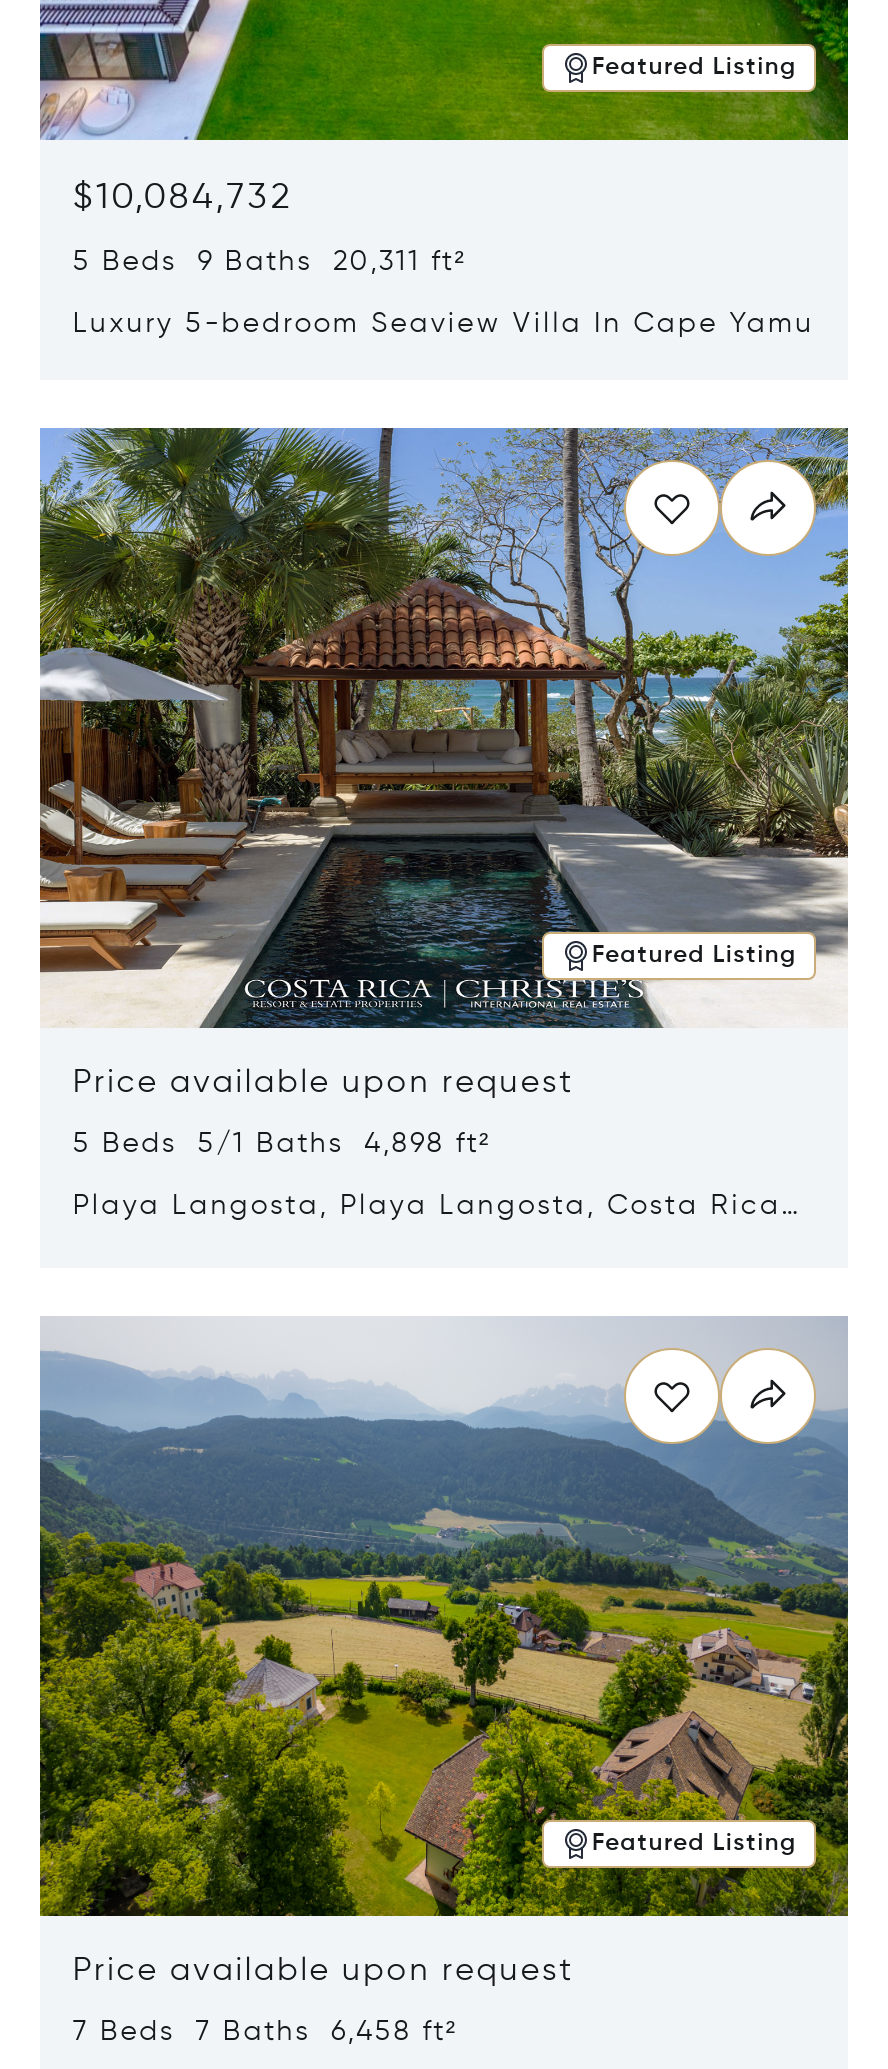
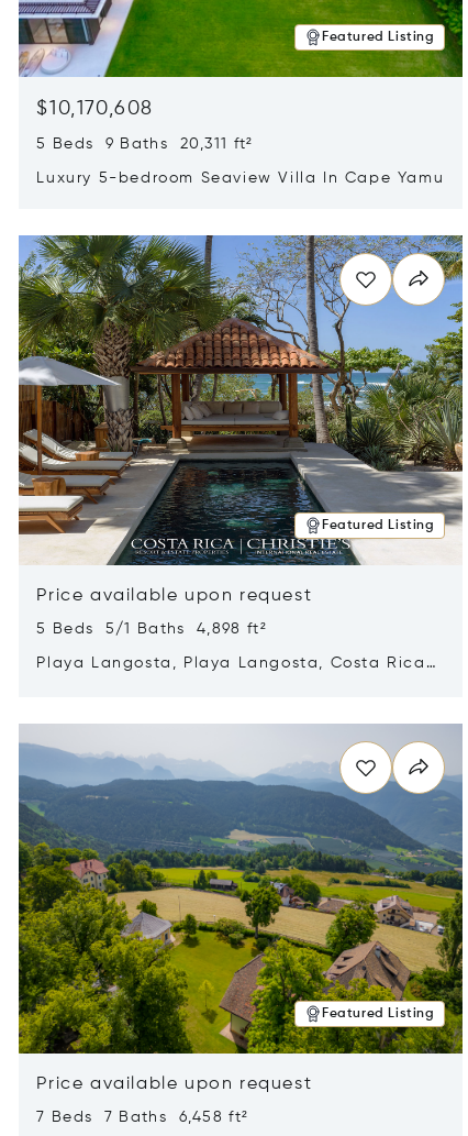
[73,180,292,216] $10,084,732 -> [37,99,154,119] $10,170,608

